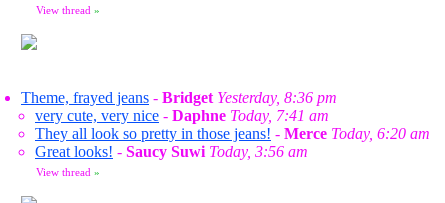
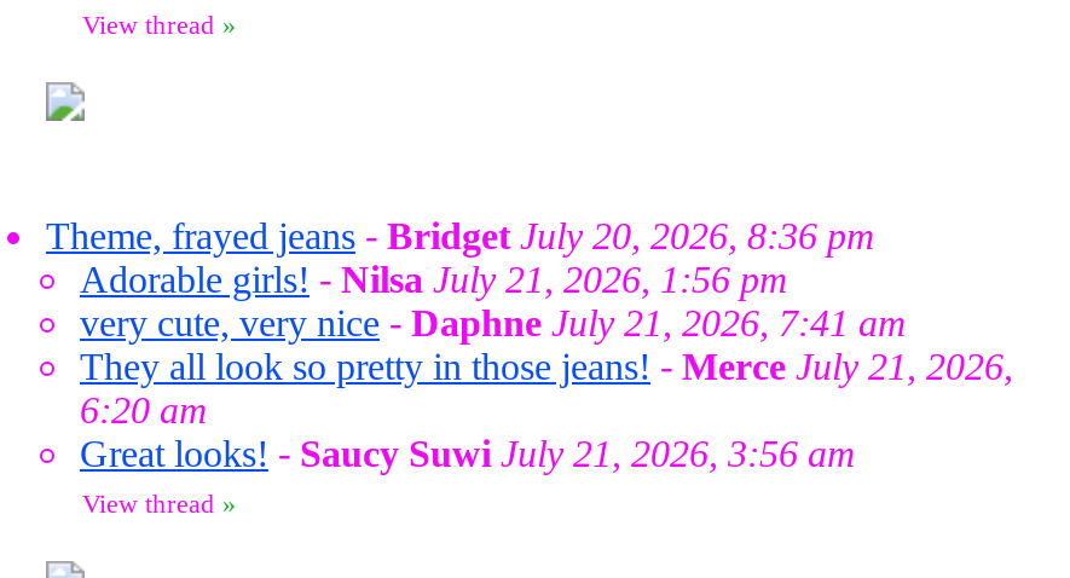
[21,89,430,160] Theme, frayed jeans - Bridget Yesterday, 8:36 pm | very cute, very nice - Daphne Today, 7:41 am | They all look so pretty in those jeans! - Merce Today, 6:20 am | Great looks! - Saucy Suwi Today, 3:56 am -> [46,215,1013,474] Theme, frayed jeans - Bridget July 20, 2026, 8:36 pm | Adorable girls! - Nilsa July 21, 2026, 1:56 pm | very cute, very nice - Daphne July 21, 2026, 7:41 am | They all look so pretty in those jeans! - Merce July 21, 2026, | 6:20 am | Great looks! - Saucy Suwi July 21, 2026, 3:56 am

